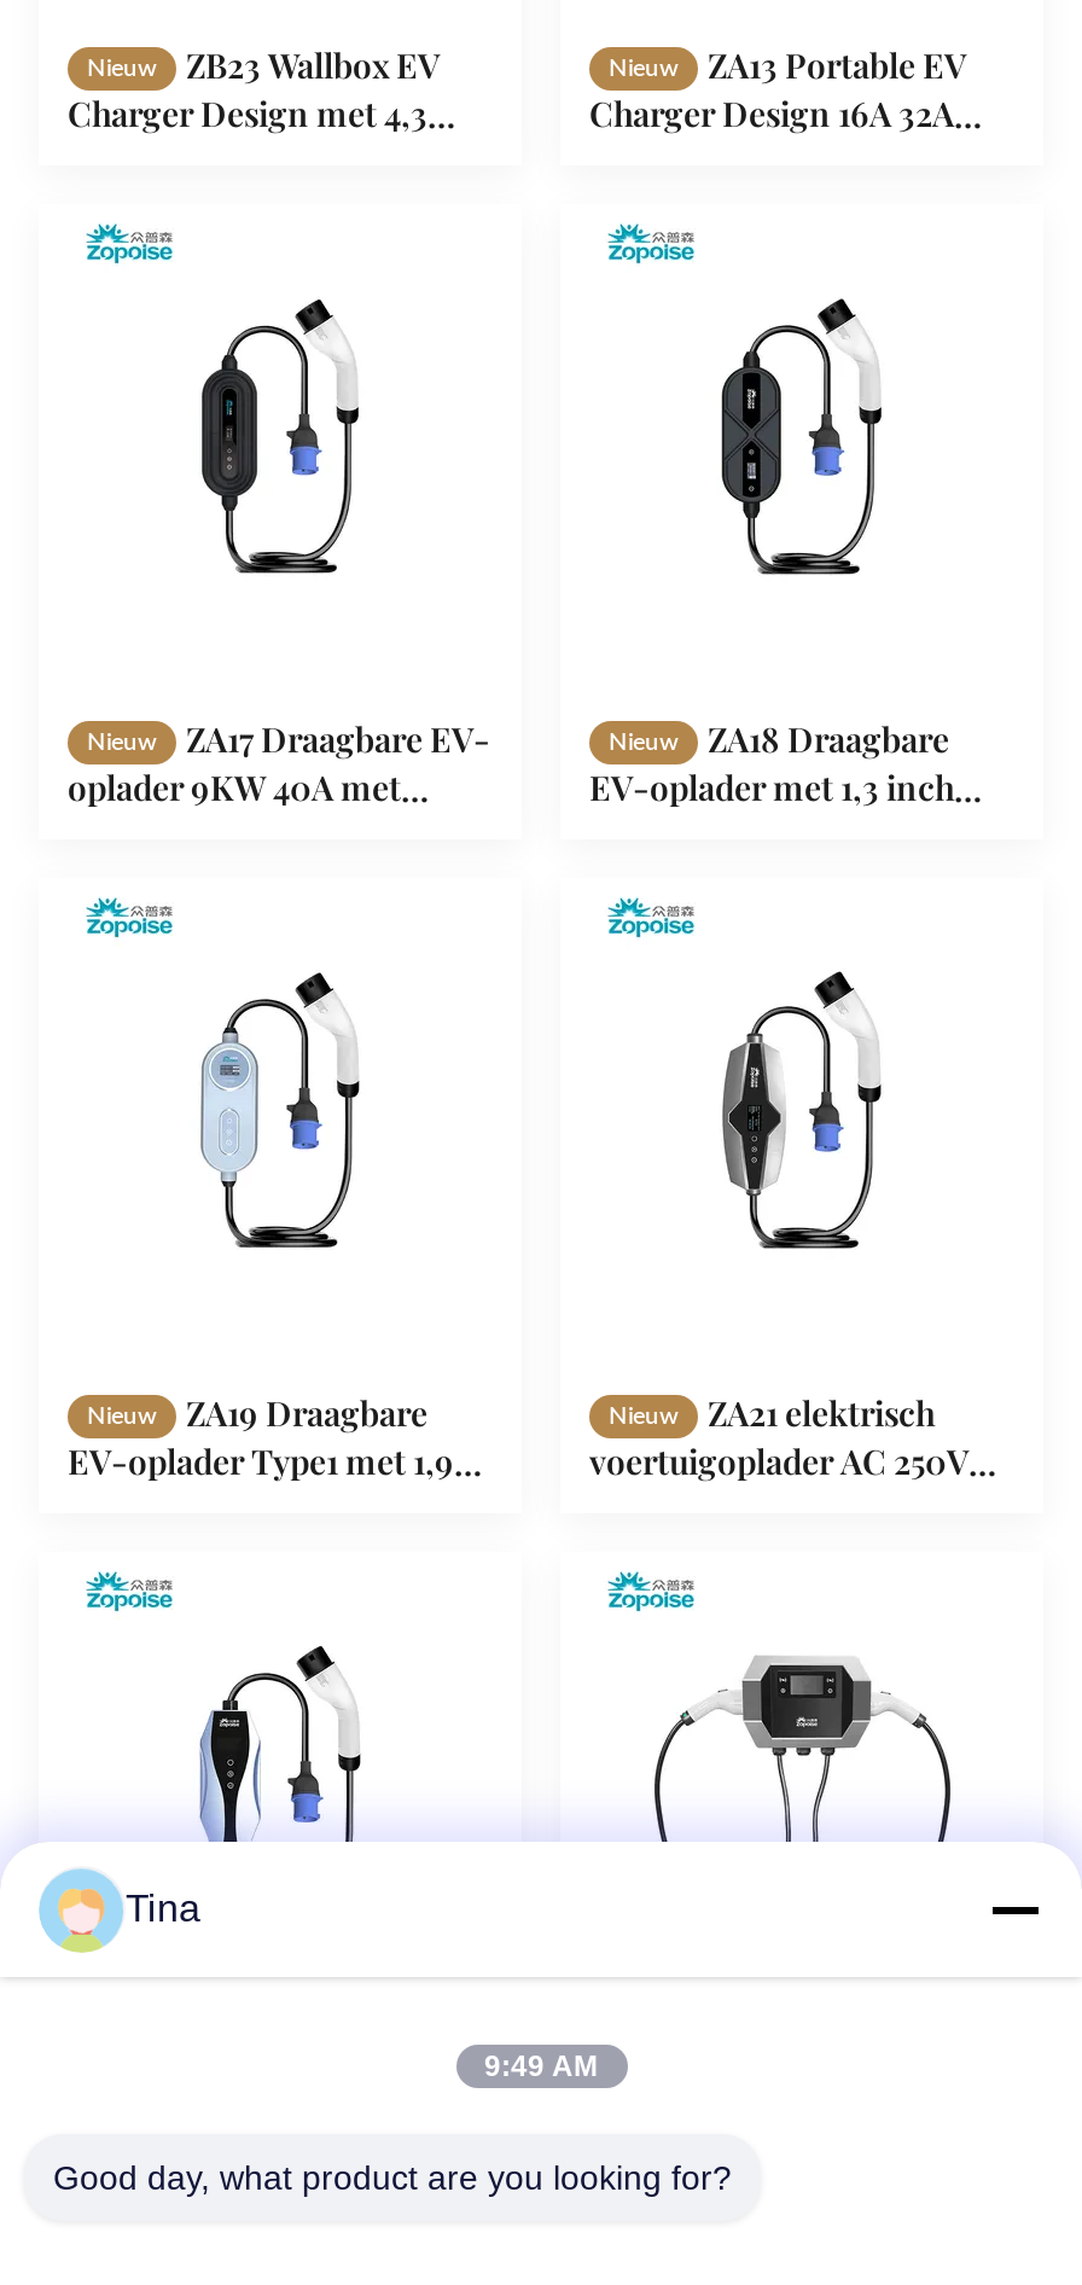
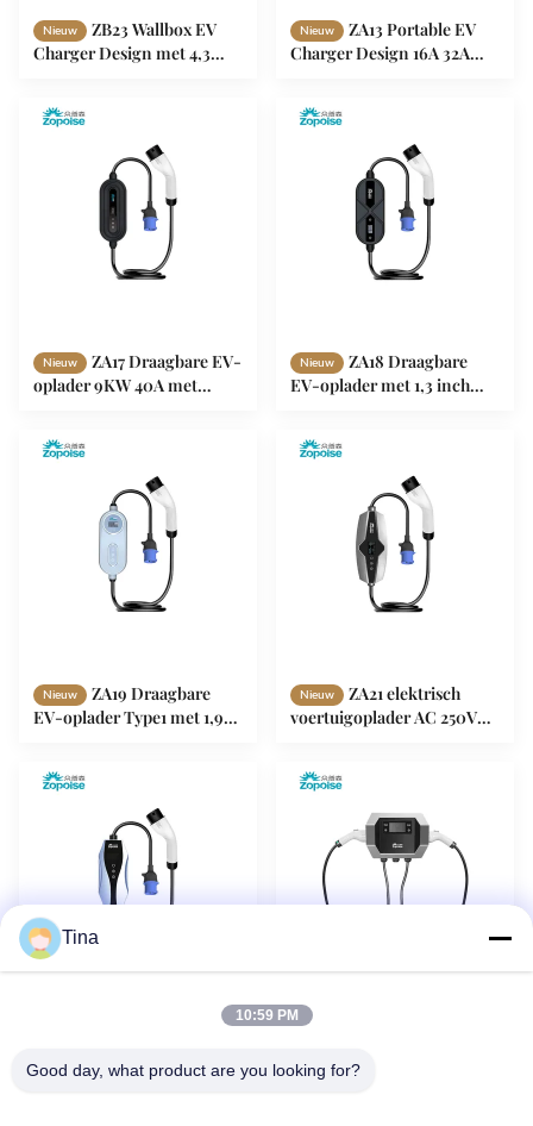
[484,2049,598,2083] 9:49 AM -> [235,1007,298,1024] 10:59 PM

